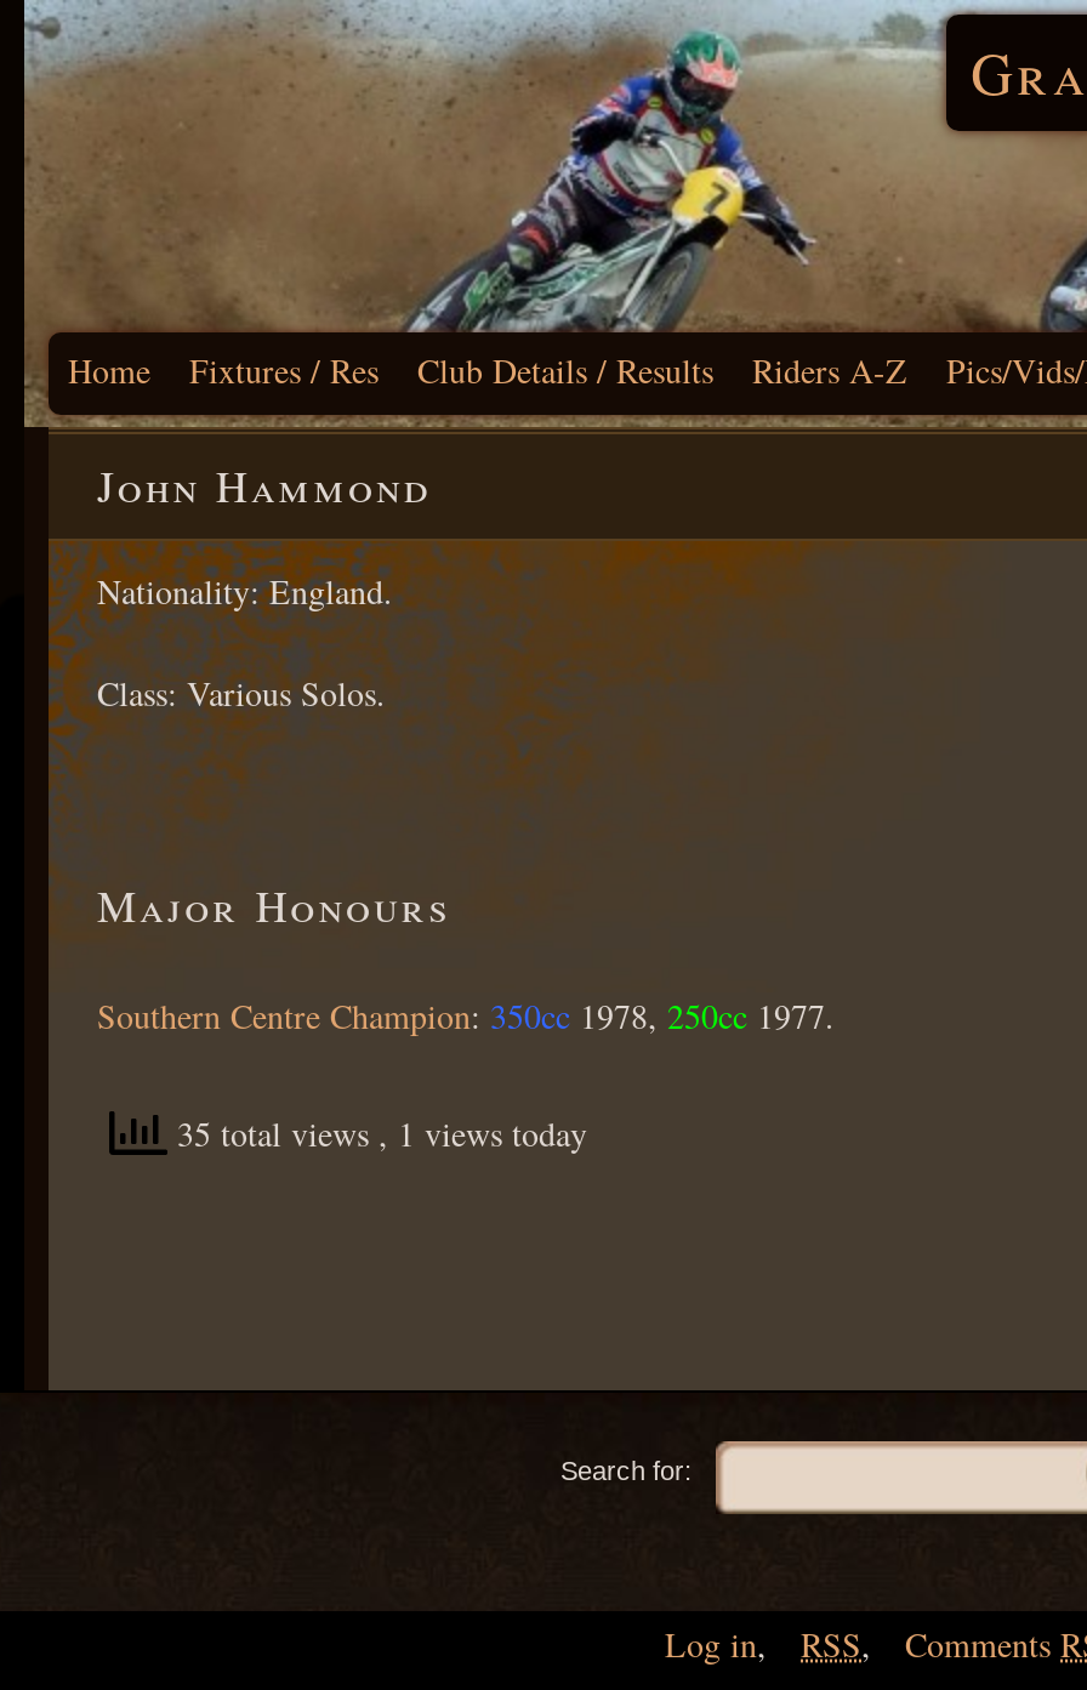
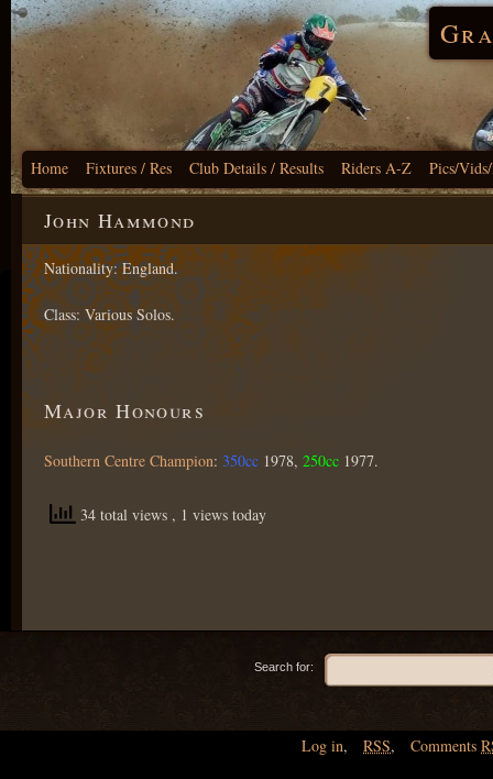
[167,1111,587,1157] 35 total views, 1 views today -> [76,504,266,525] 34 total views, 1 views today

